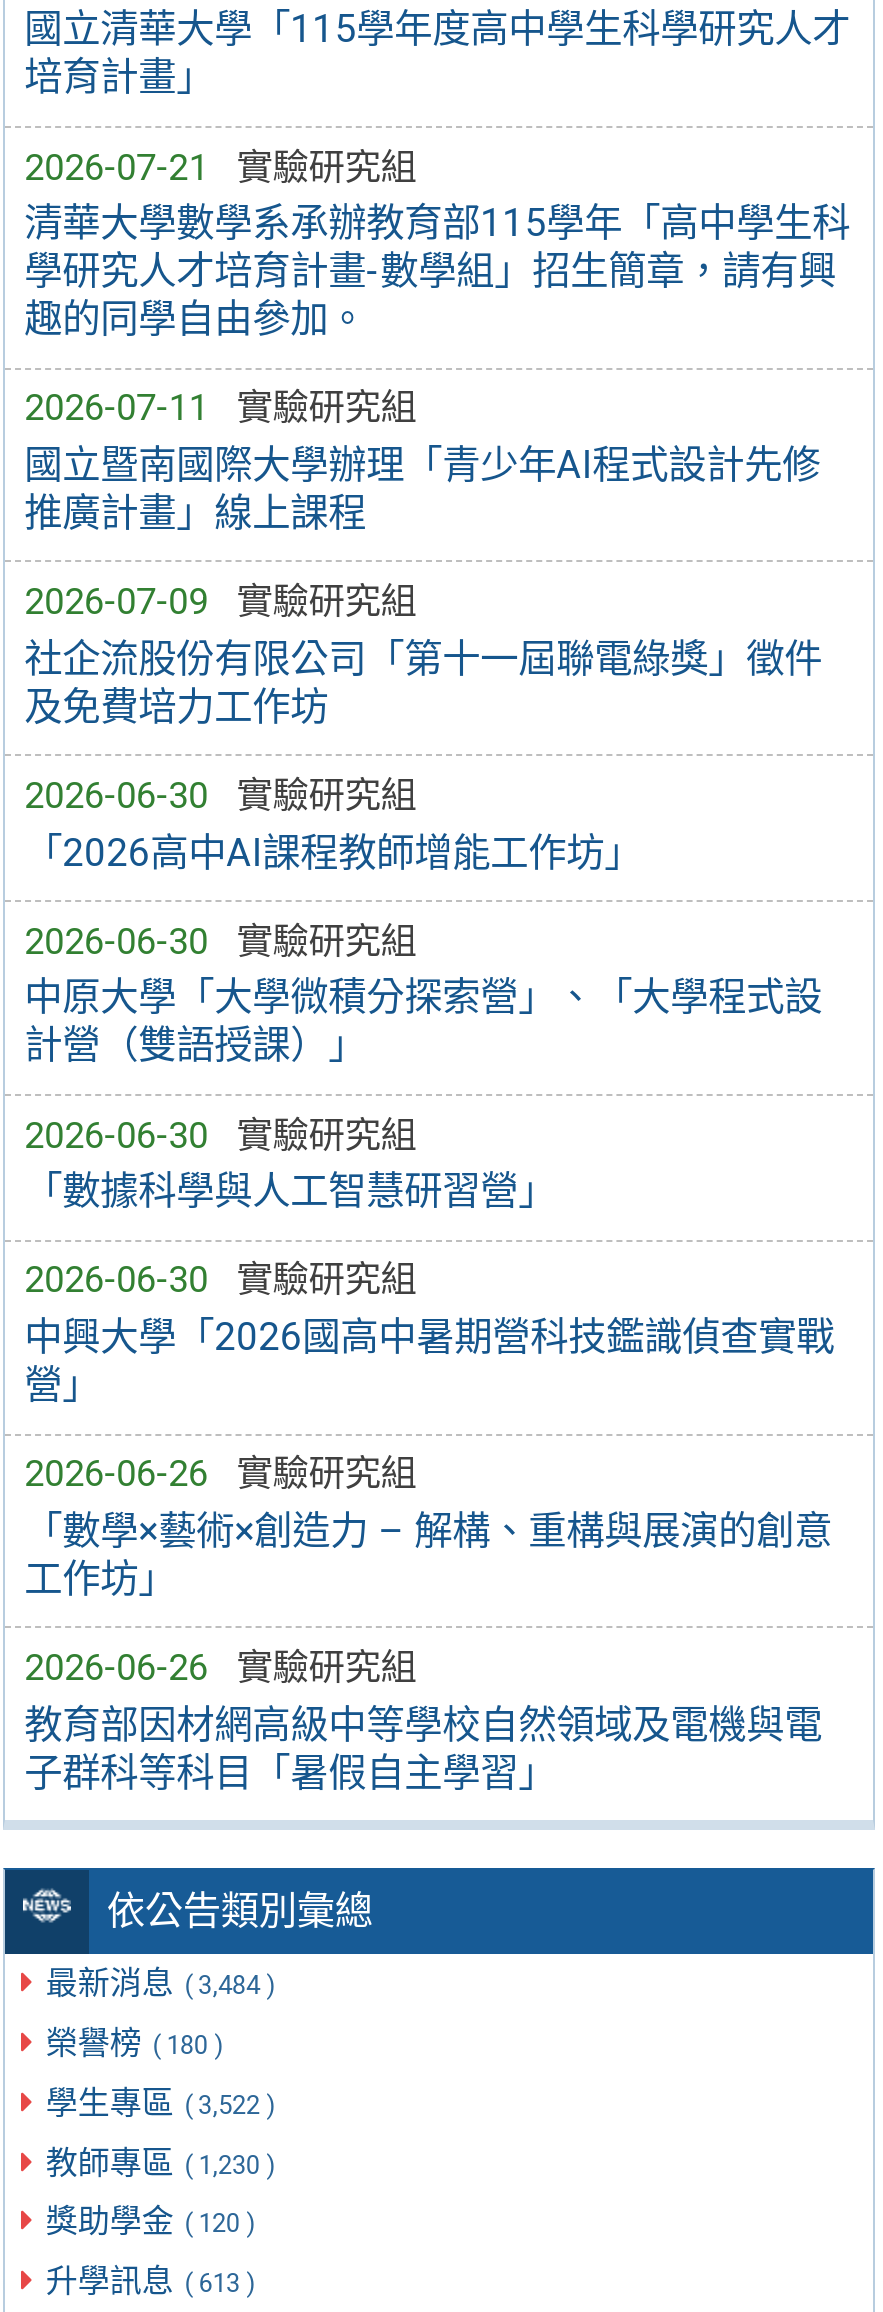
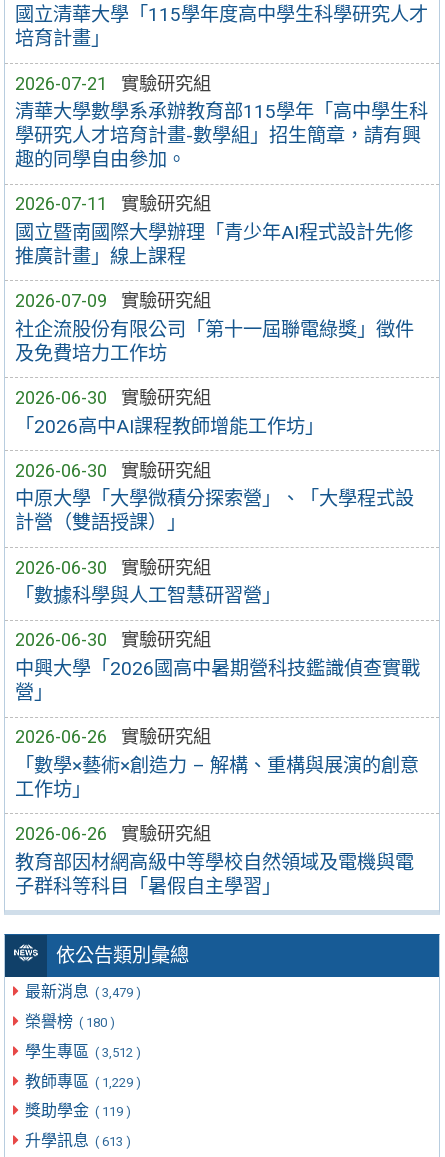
[46,1964,276,2002] 最新消息 ( 3,484 ) -> [25,982,141,1001] 最新消息 ( 3,479 )
[46,2084,276,2122] 學生專區 ( 3,522 ) -> [25,1042,141,1061] 學生專區 ( 3,512 )
[46,2143,276,2181] 教師專區 ( 1,230 ) -> [25,1072,141,1091] 教師專區 ( 1,229 )
[46,2203,256,2241] 獎助學金 ( 120 ) -> [25,1101,131,1120] 獎助學金 ( 119 )

